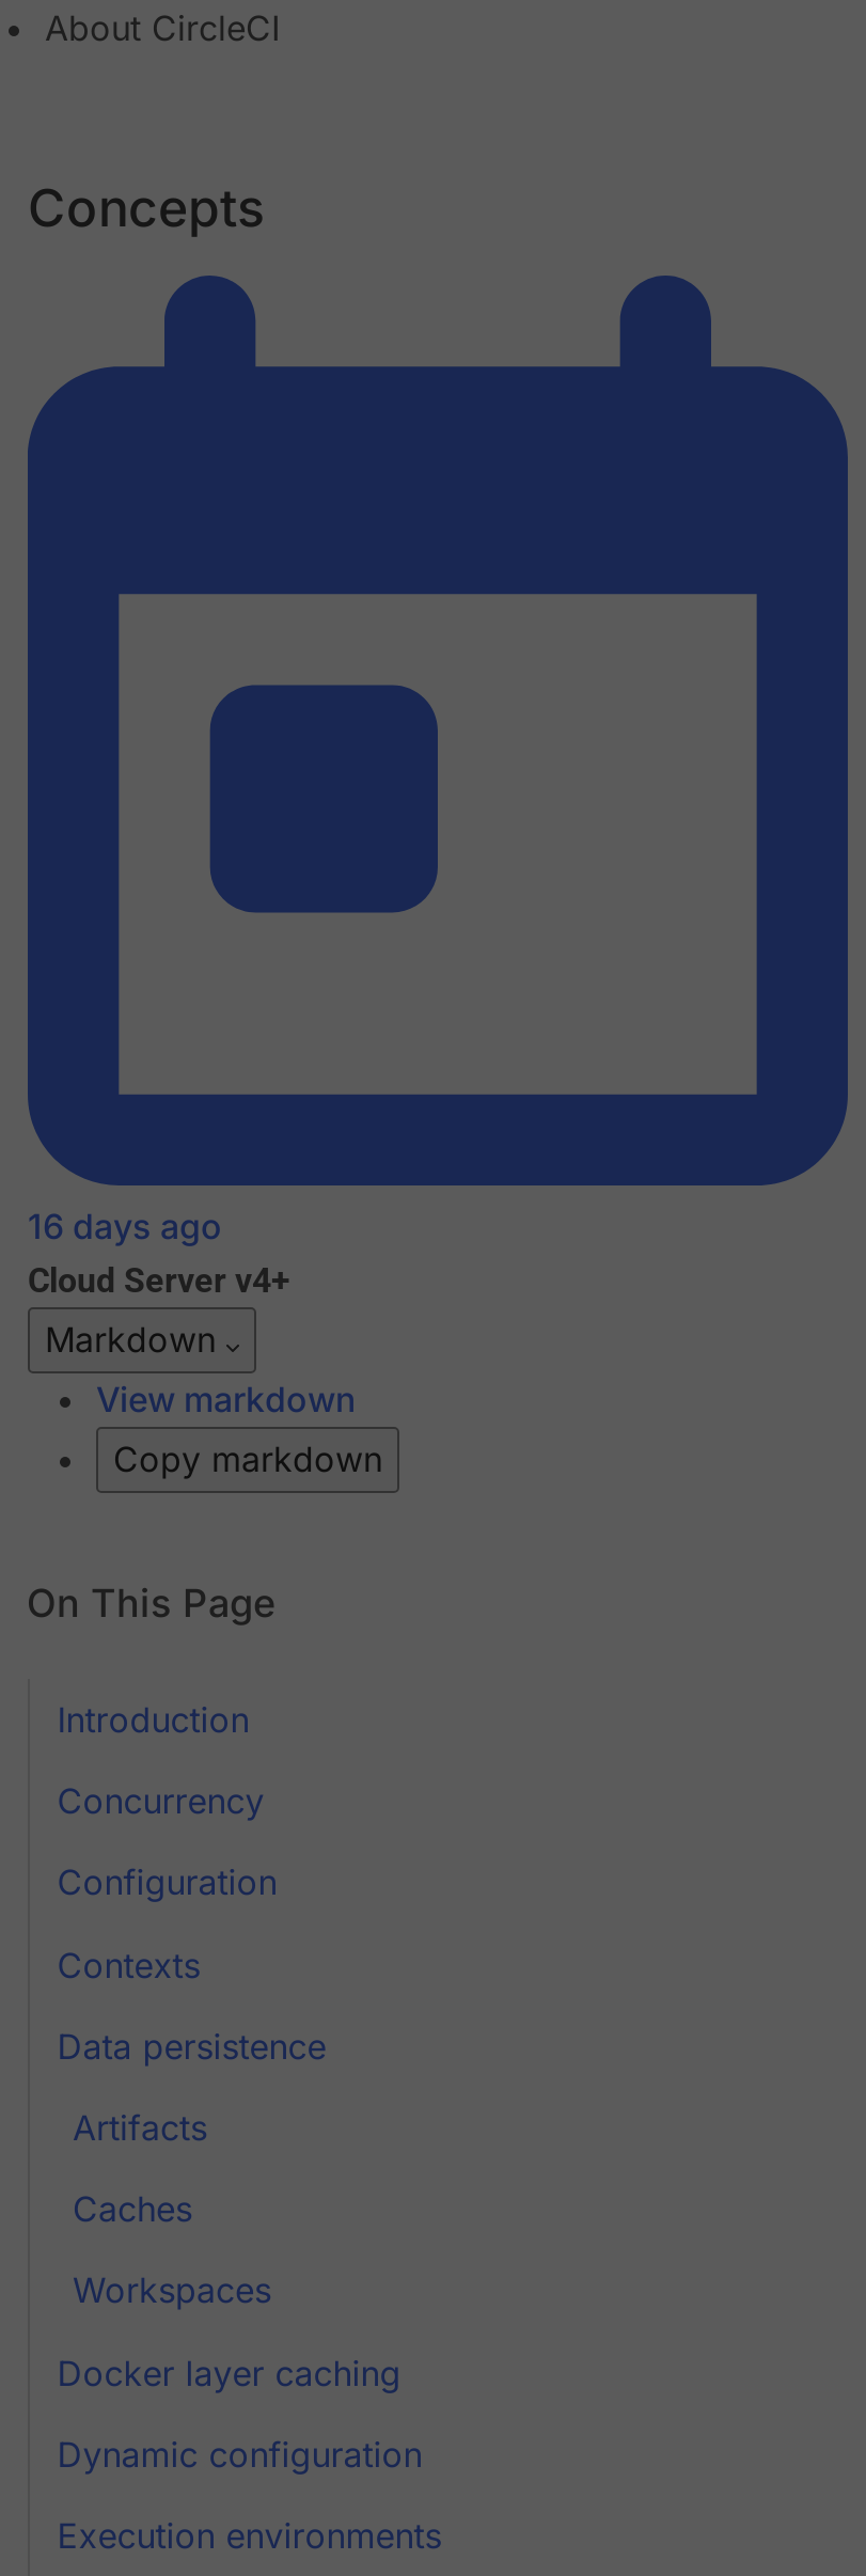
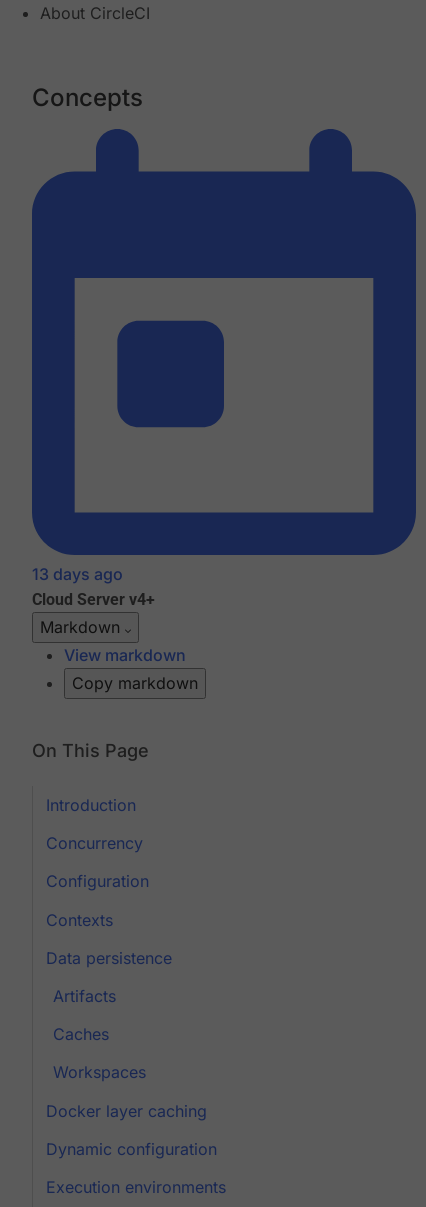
[28,1206,222,1248] 16 days ago -> [32,564,123,584] 13 days ago

